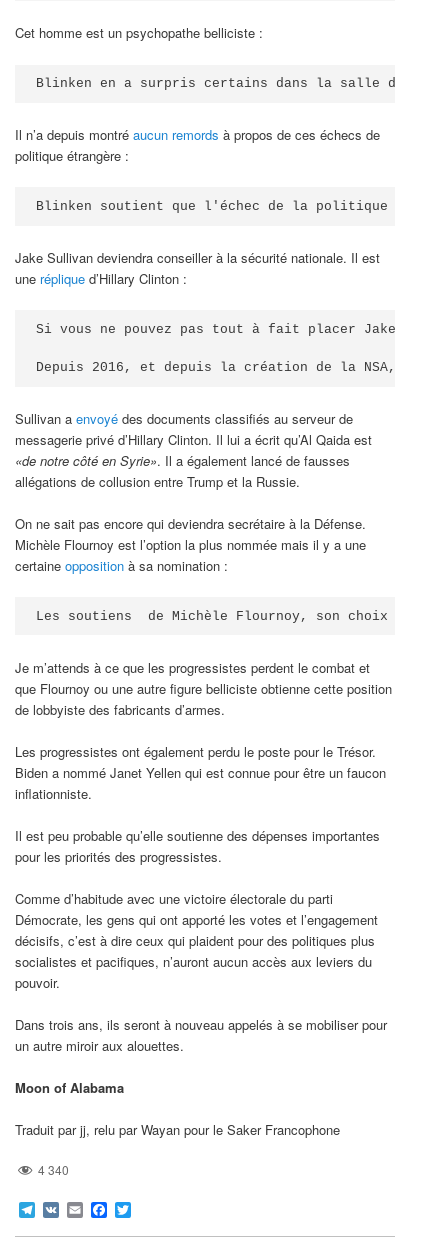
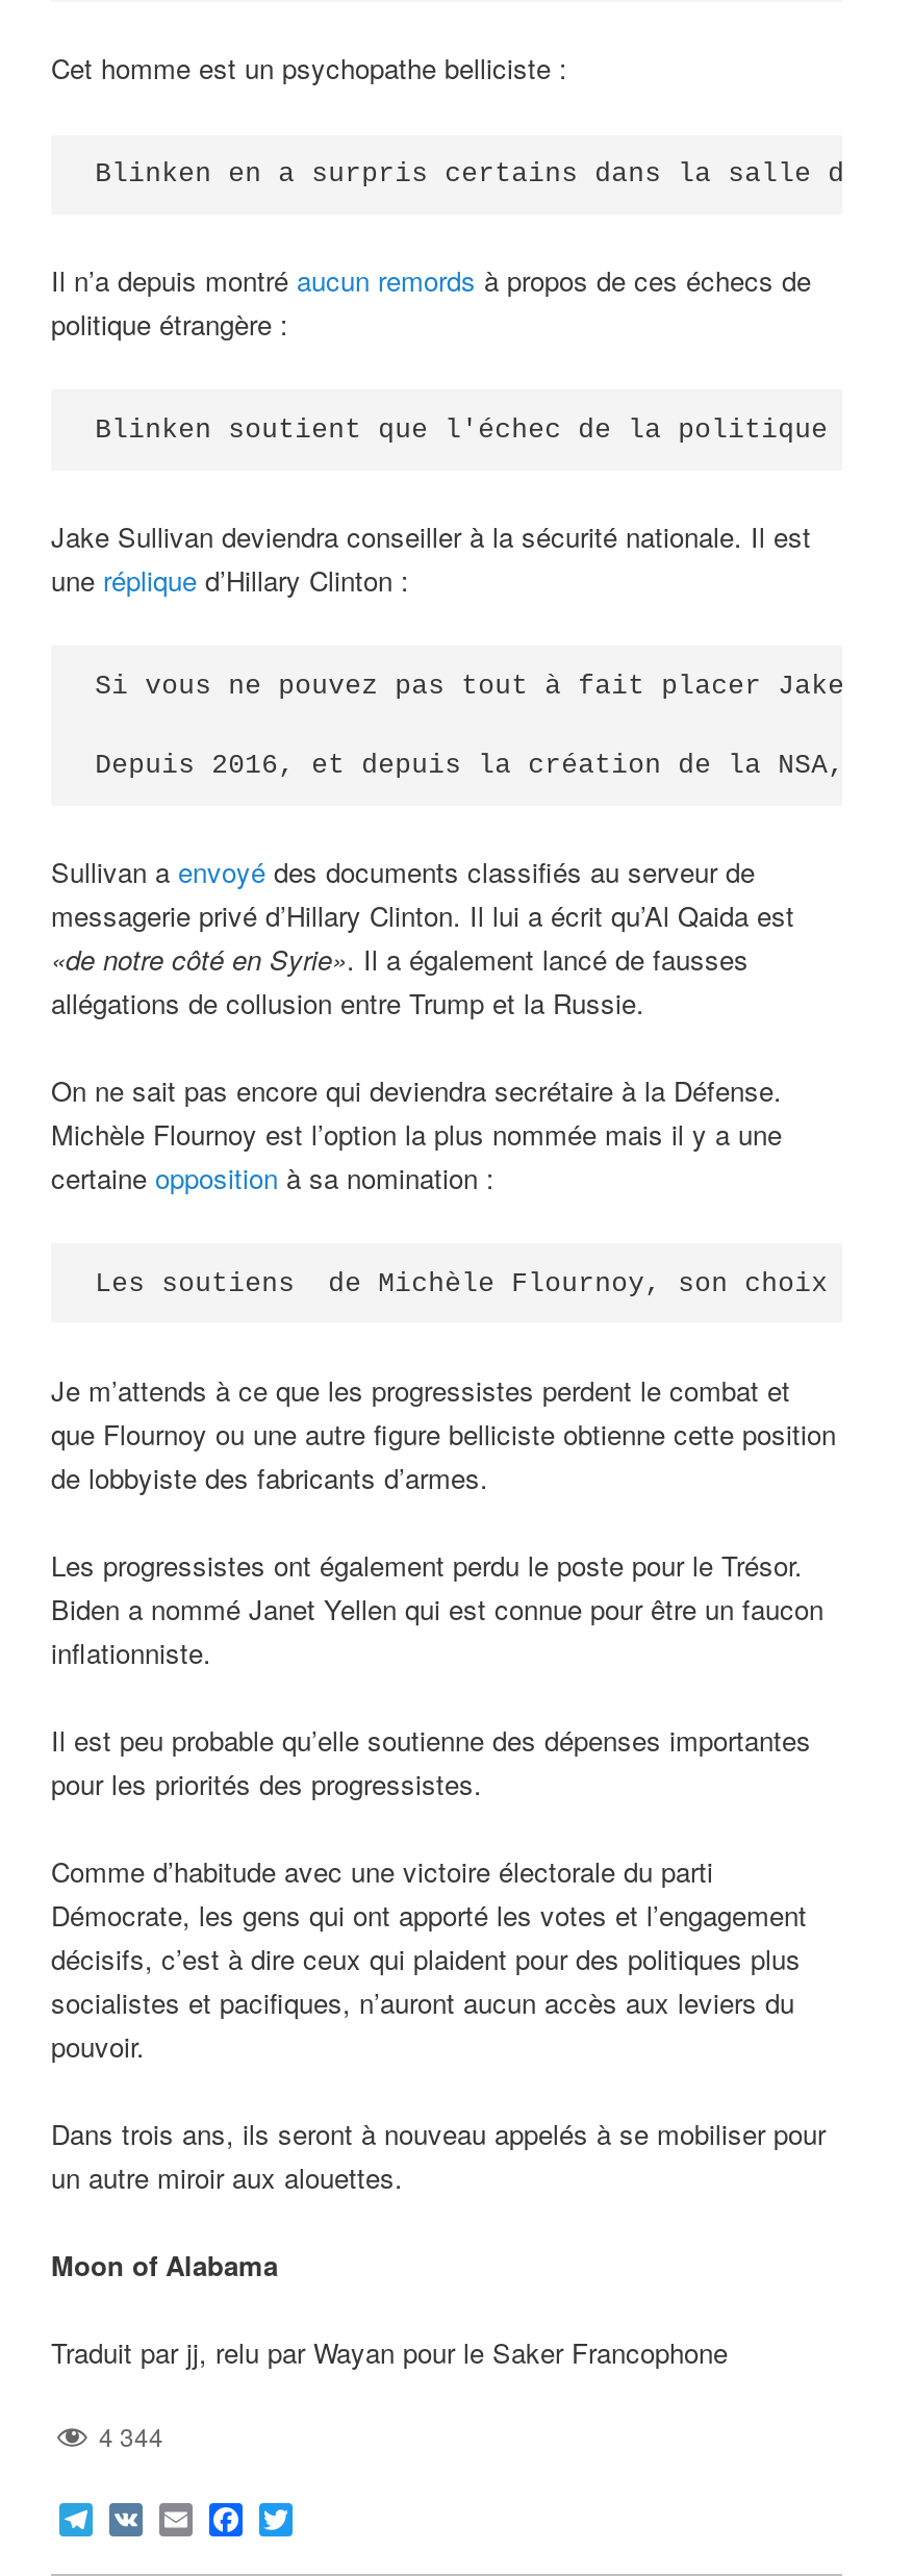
[38,1161,69,1178] 4 340 -> [99,2419,163,2454] 4 344

